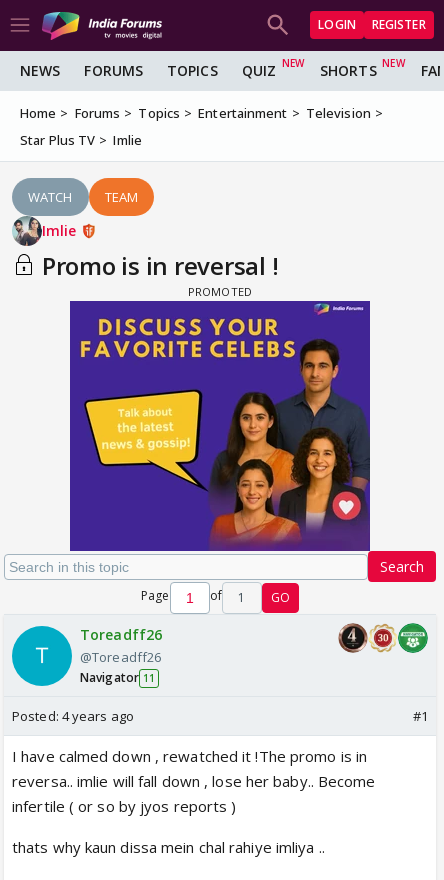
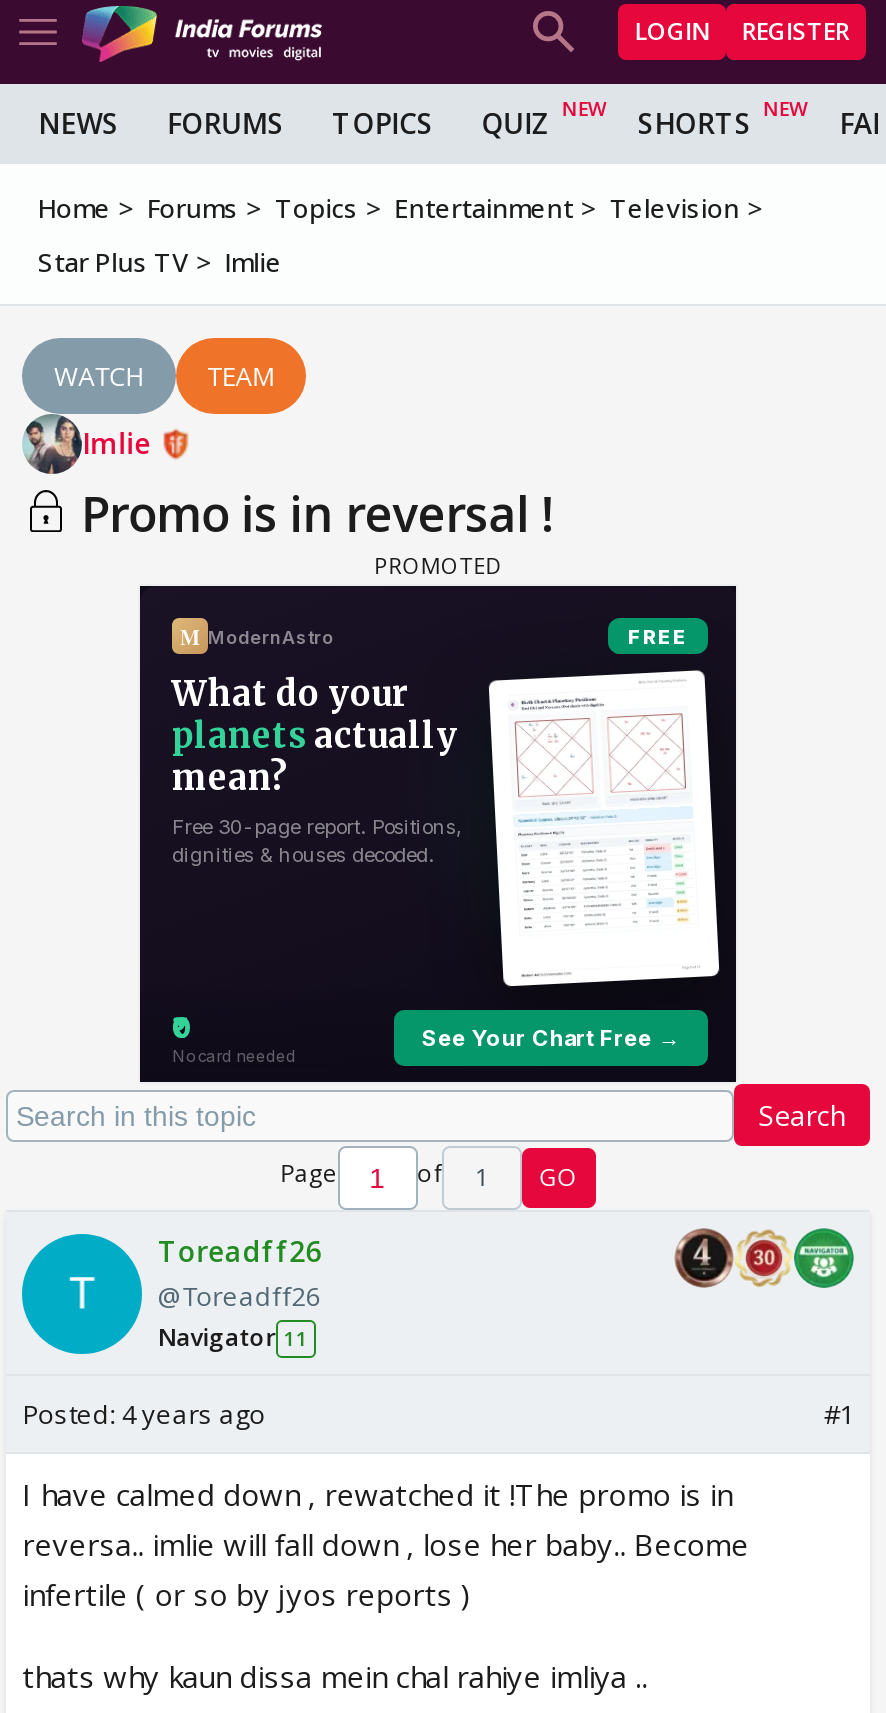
[69,300,371,552] [image] -> [138,584,738,1084] [image]

